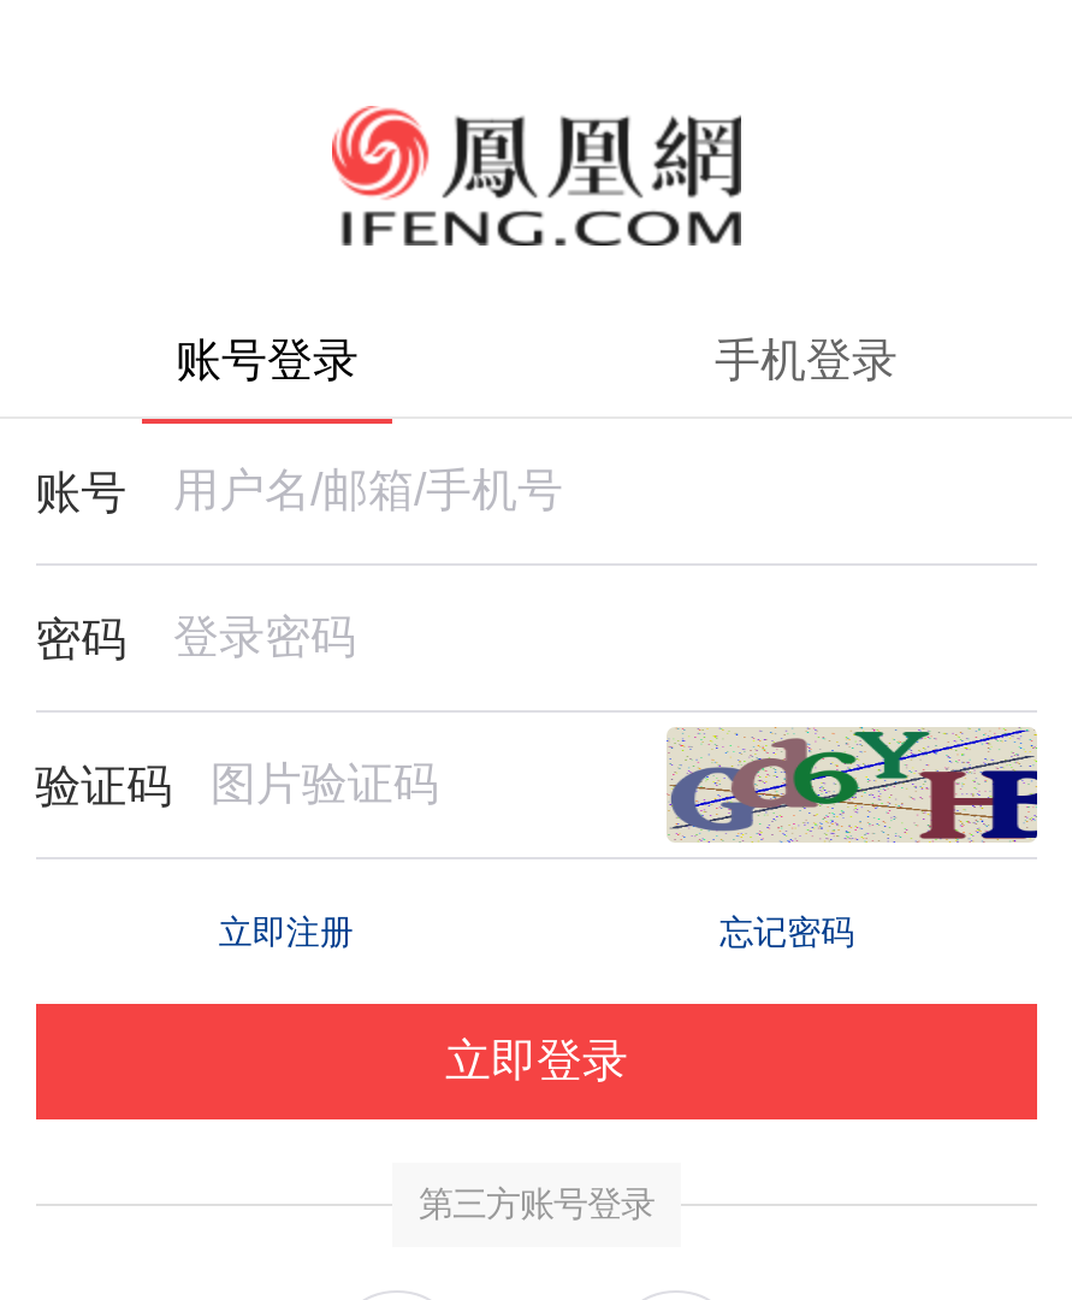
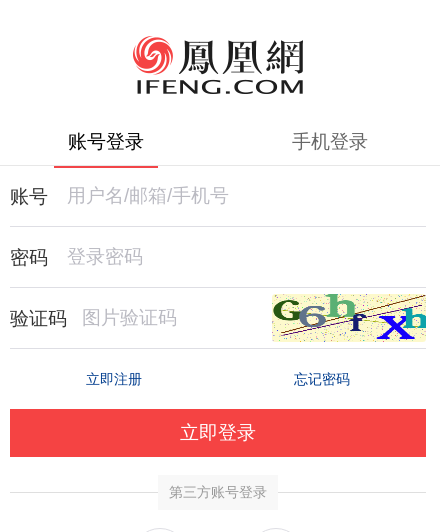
[667,727,1040,843] [image] -> [272,293,427,342] [image]

